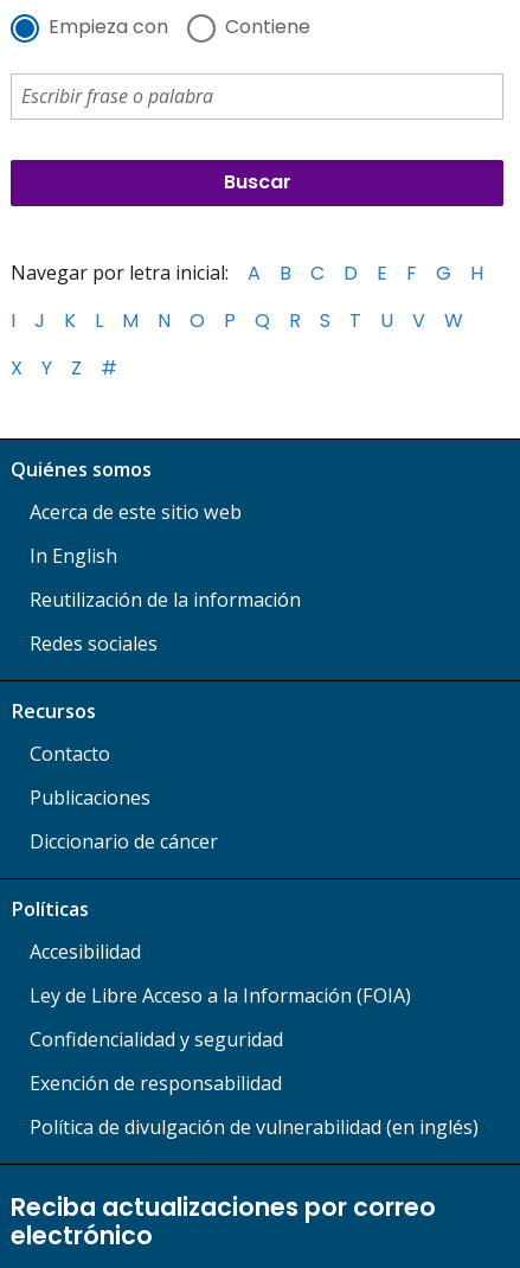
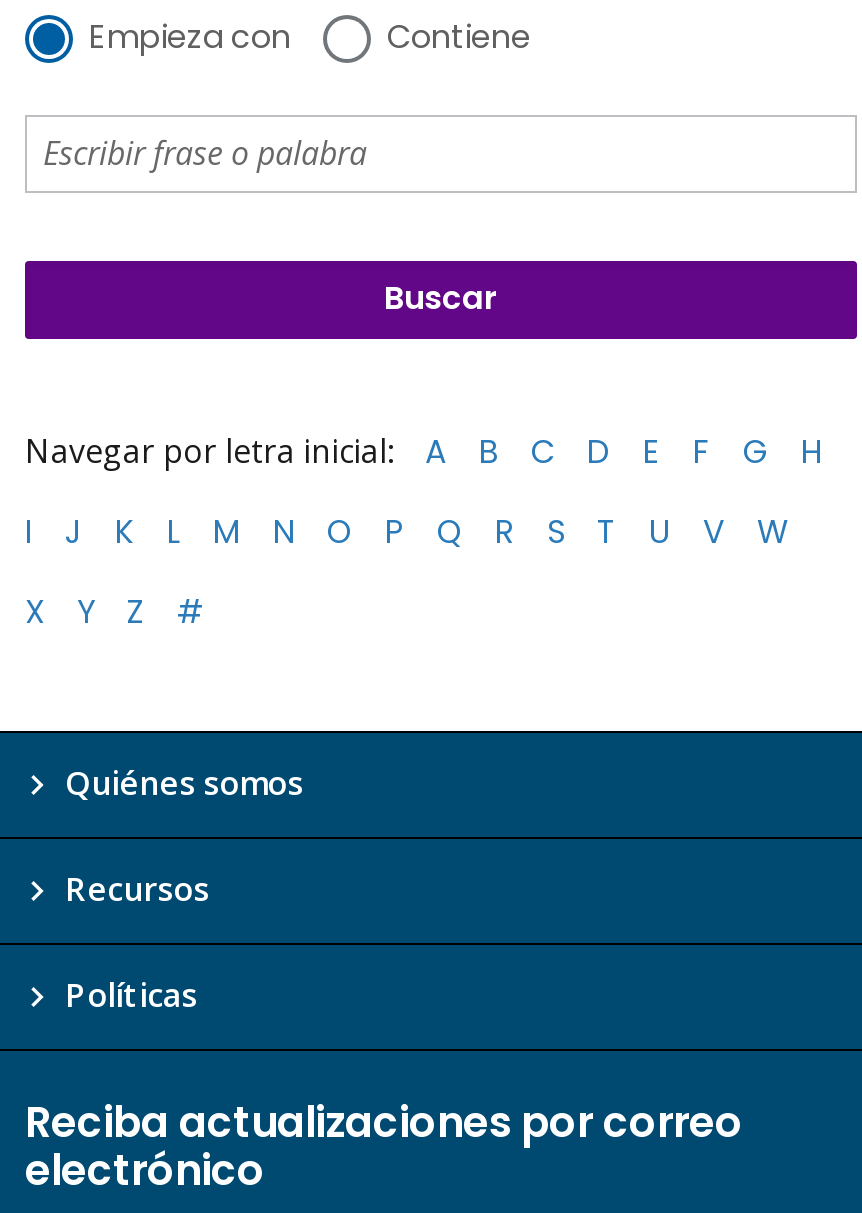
[30,499,301,656] Acerca de este sitio web | In English | Reutilización de la información | Redes sociales -> none
[30,741,218,854] Contacto | Publicaciones | Diccionario de cáncer -> none
[30,938,479,1140] Accesibilidad | Ley de Libre Acceso a la Información (FOIA) | Confidencialidad y seguridad | Exención de responsabilidad | Política de divulgación de vulnerabilidad (en inglés) -> none

